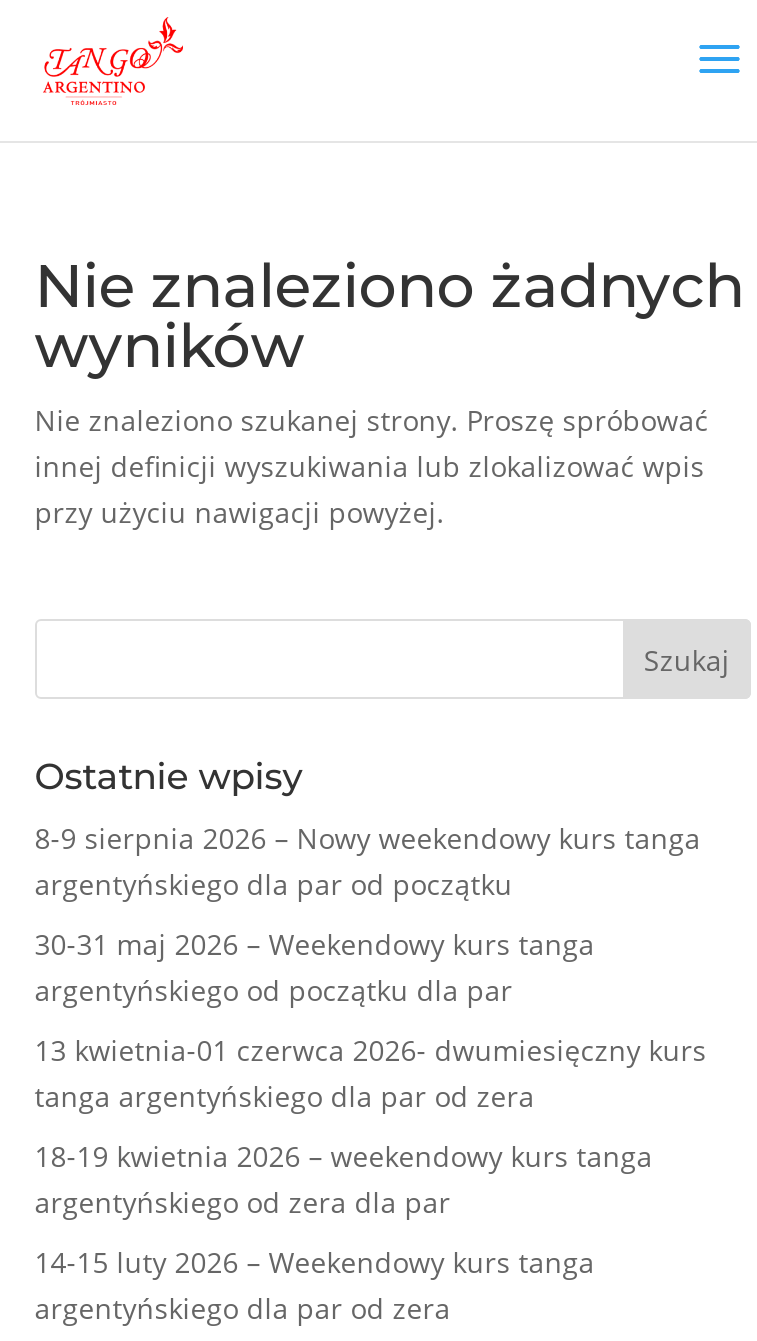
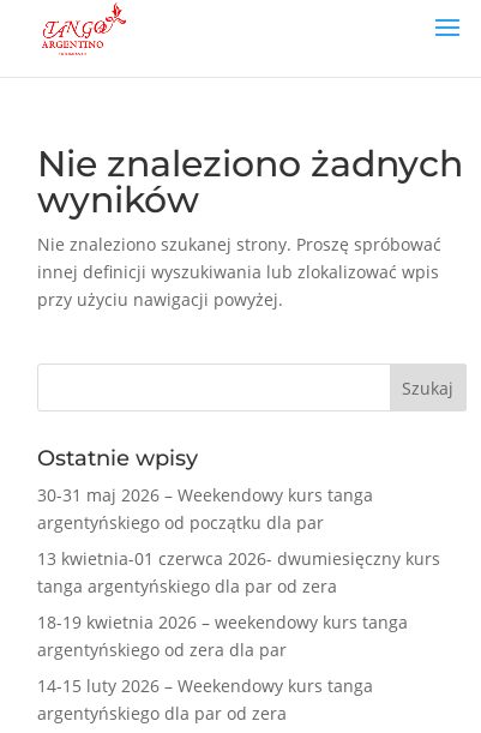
[35,819,701,903] 8-9 sierpnia 2026 – Nowy weekendowy kurs tanga | argentyńskiego dla par od początku -> none

